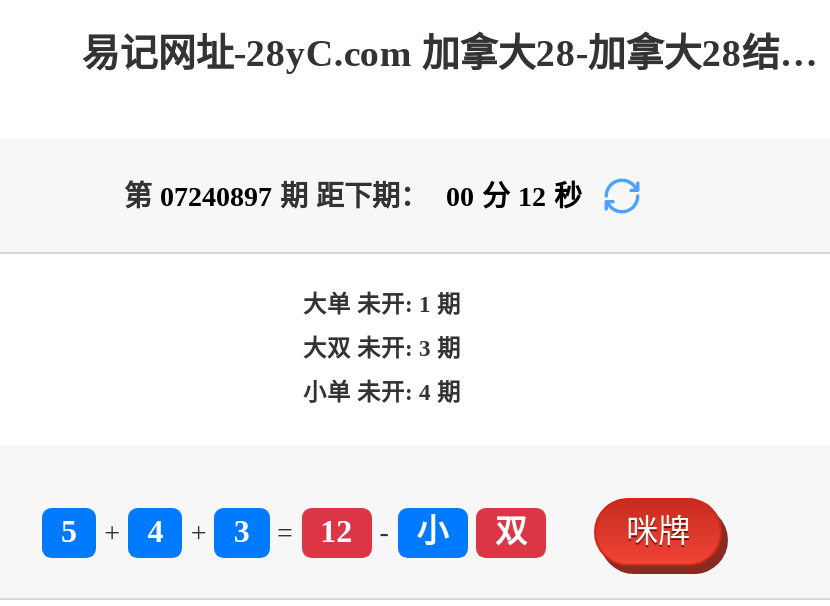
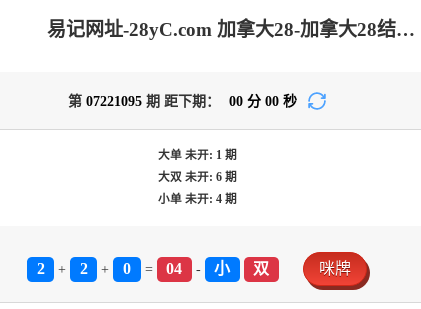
[124,182,582,212] 第07240897期 距下期： 00分 12秒 -> [68,94,297,109] 第07221095期 距下期： 00分 00秒
[303,336,461,362] 大双未开: 3期 -> [157,171,236,184] 大双未开: 6期
[61,514,77,548] 5 -> [36,260,44,277] 2
[147,514,163,548] 4 -> [80,260,88,277] 2
[234,514,250,548] 3 -> [123,260,131,277] 0
[320,514,352,548] 12 -> [166,260,182,277] 04

